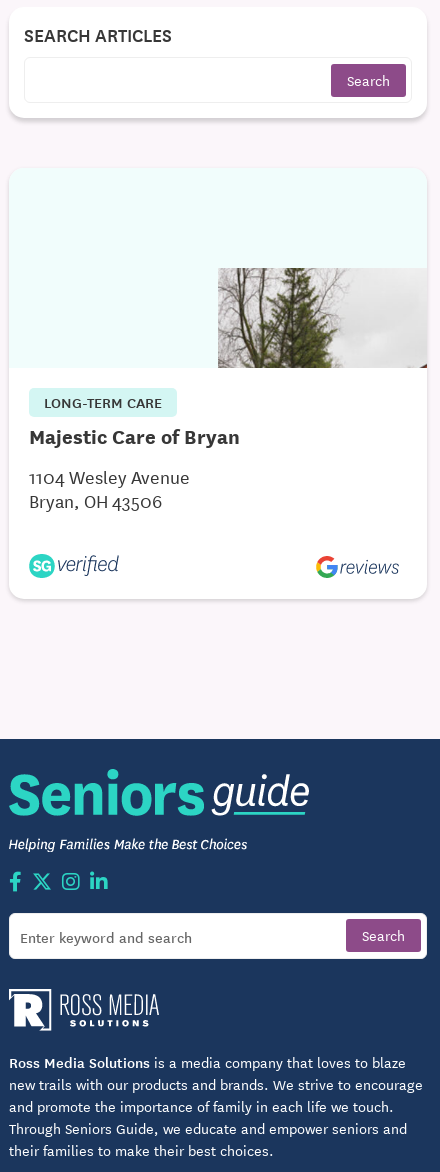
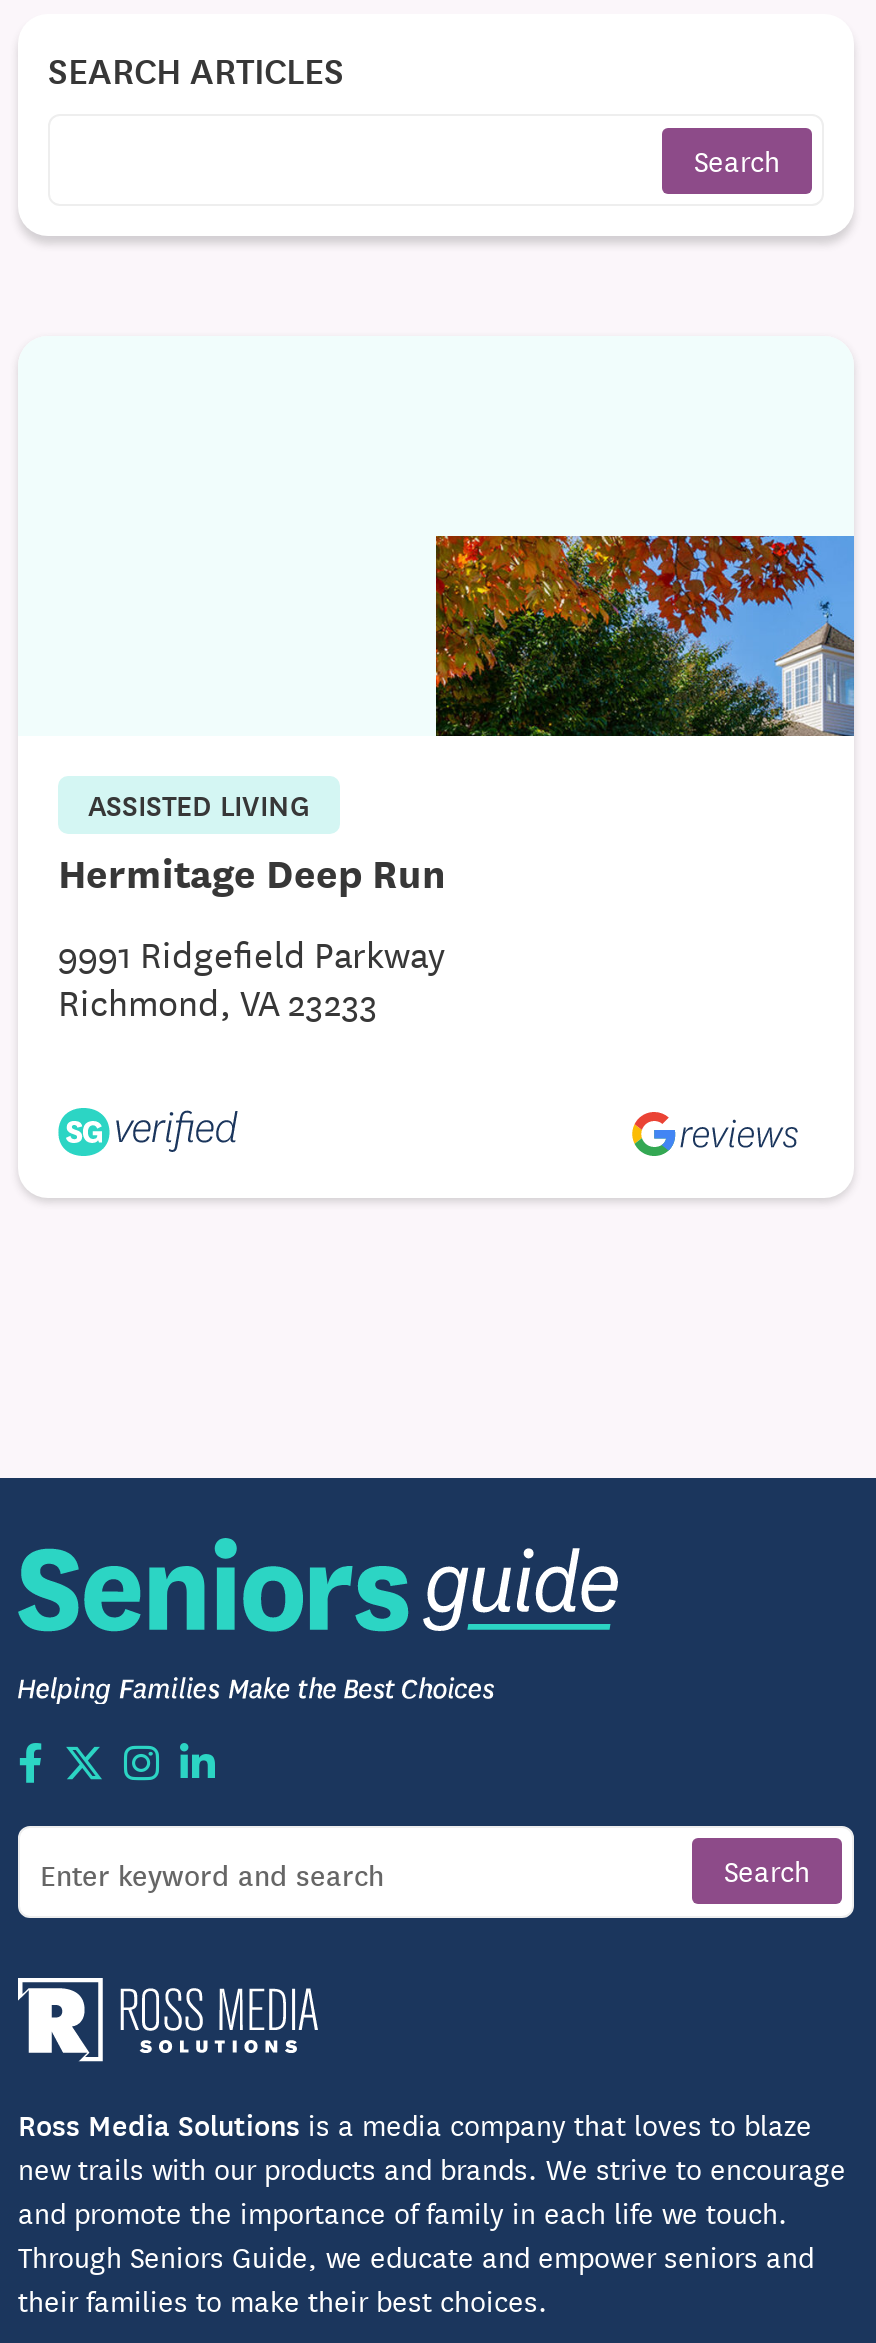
[29,267,427,513] [image] | LONG-TERM CARE | Majestic Care of Bryan | 1104 Wesley Avenue | Bryan, OH 43506 -> [58,534,856,1026] [image] | ASSISTED LIVING | Hermitage Deep Run | 9991 Ridgefield Parkway | Richmond, VA 23233

